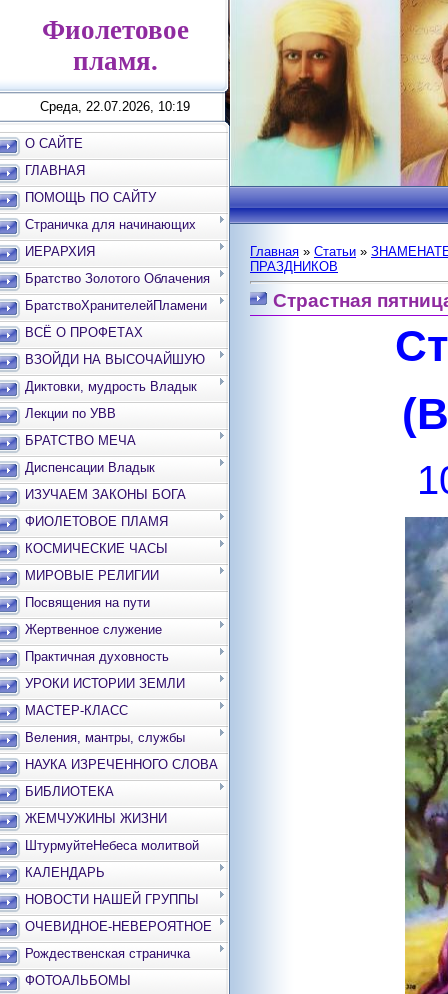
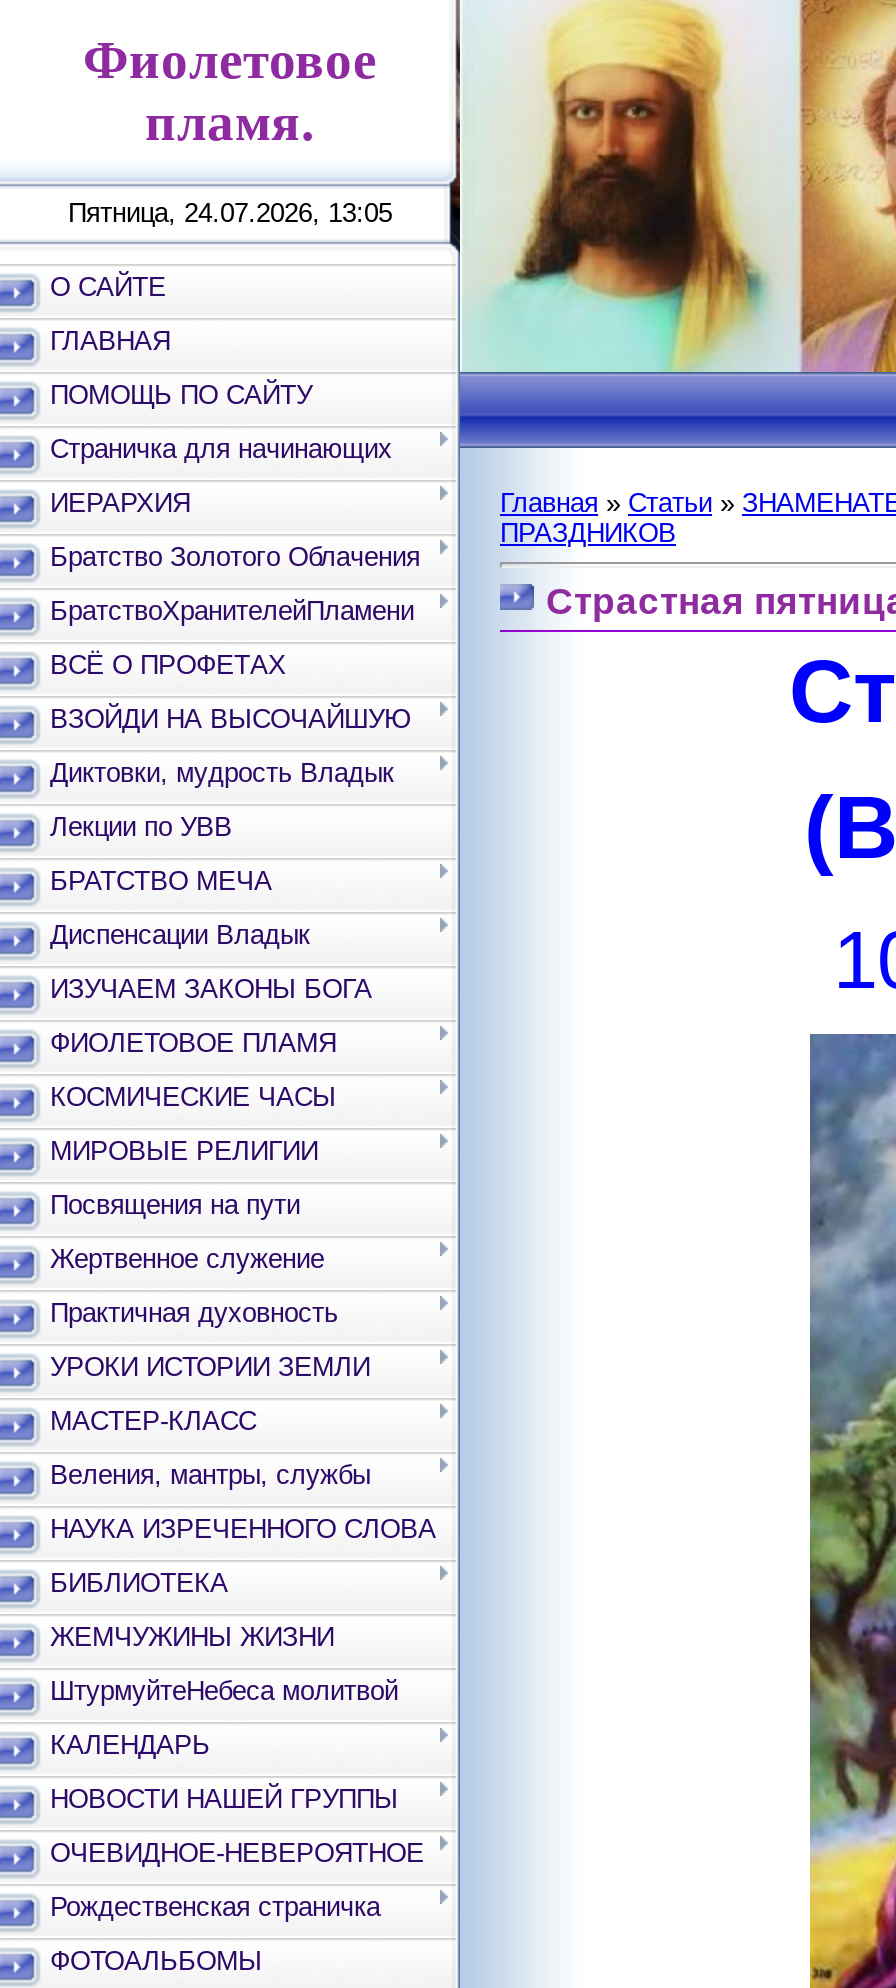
[40,99,190,114] Среда, 22.07.2026, 10:19 -> [68,198,392,228] Пятница, 24.07.2026, 13:05

